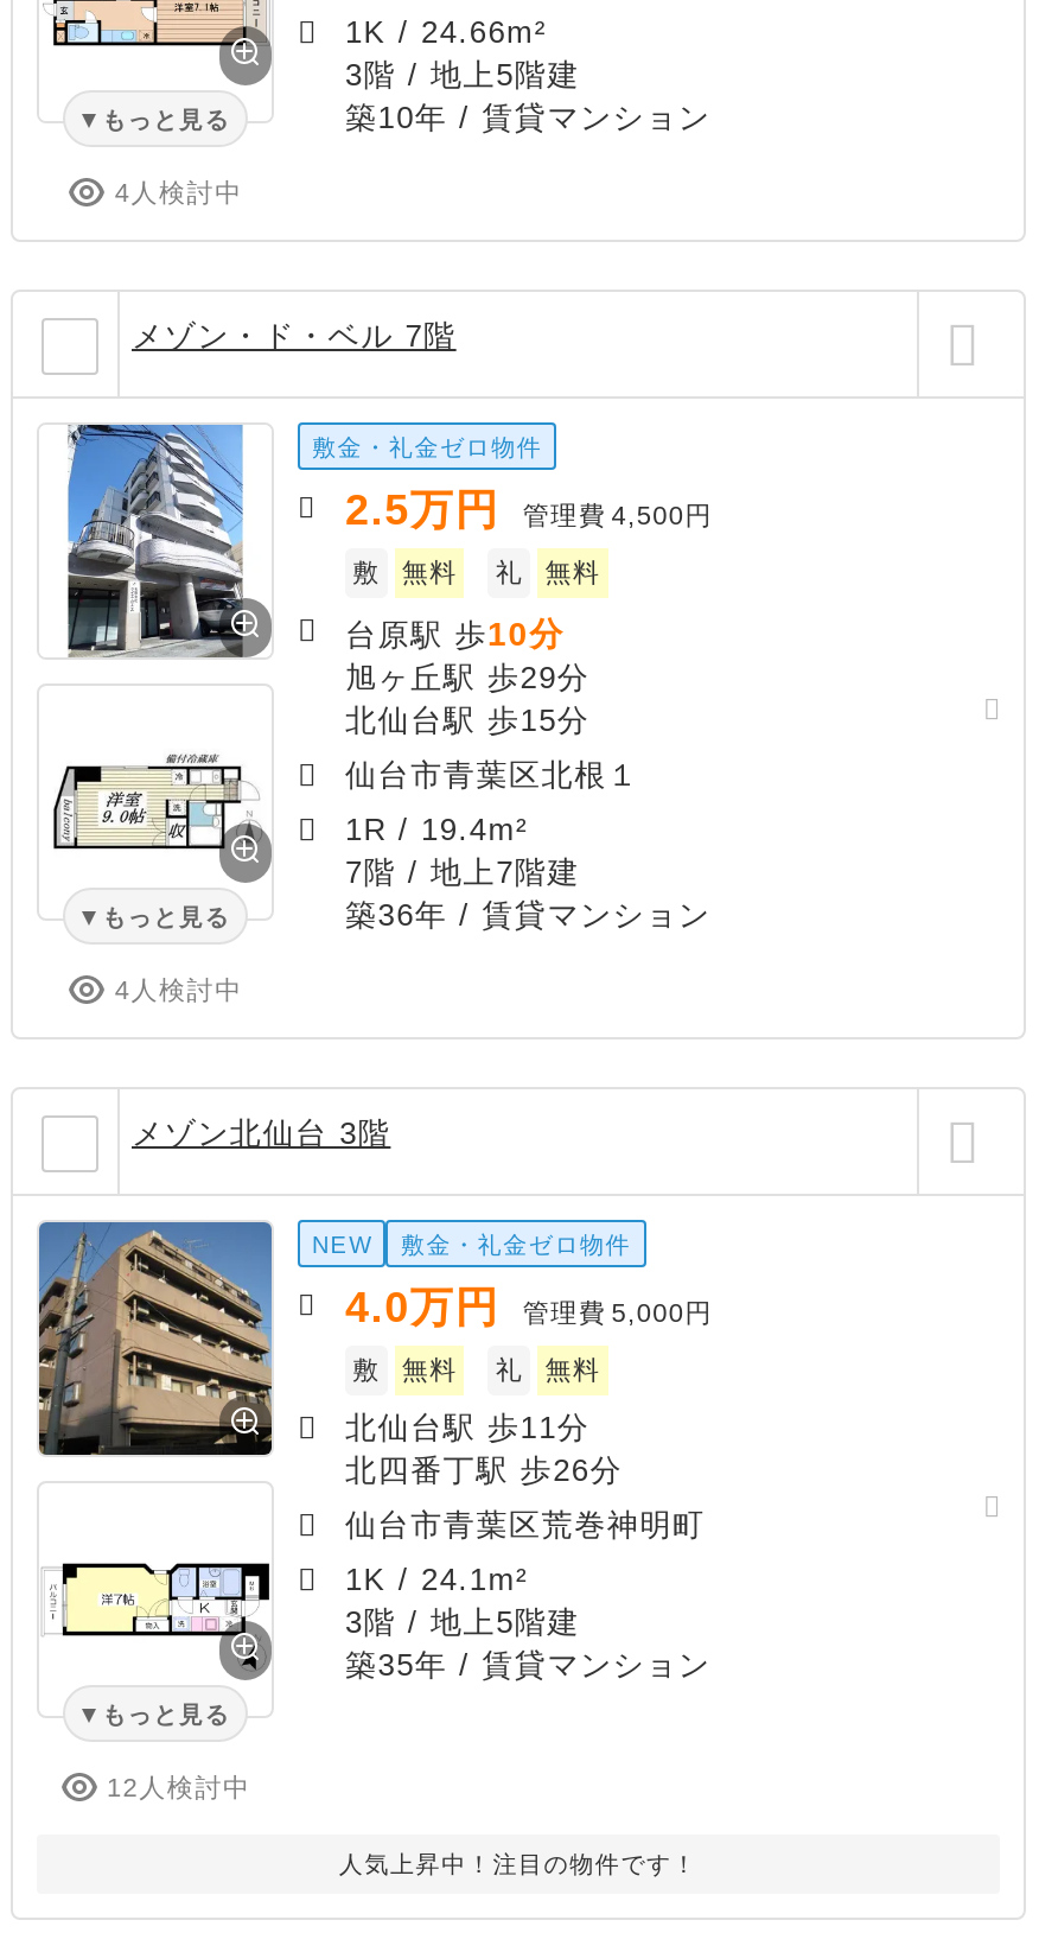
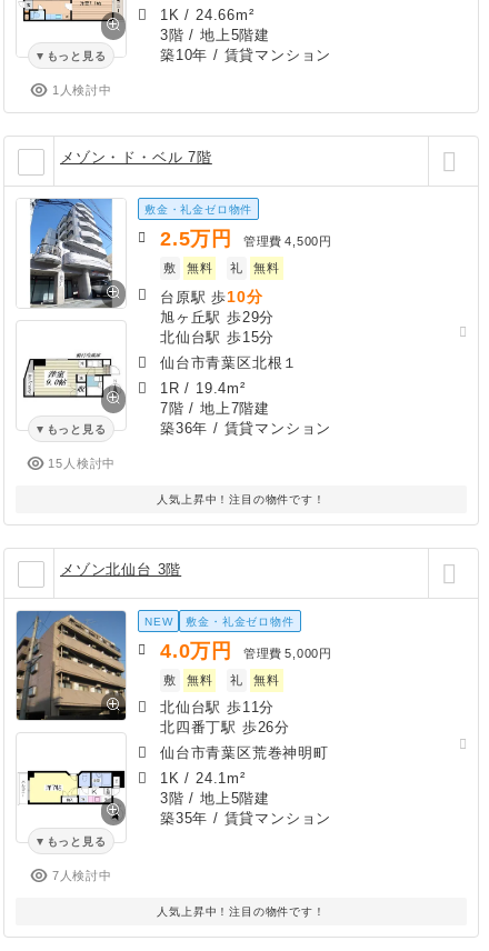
[106,178,243,206] 4人検討中 -> [48,83,112,97] 1人検討中
none -> [157,493,325,505] 人気上昇中！注目の物件です！
[106,975,243,1004] 4人検討中 -> [44,457,116,470] 15人検討中
[98,1773,251,1801] 12人検討中 -> [48,869,112,882] 7人検討中

